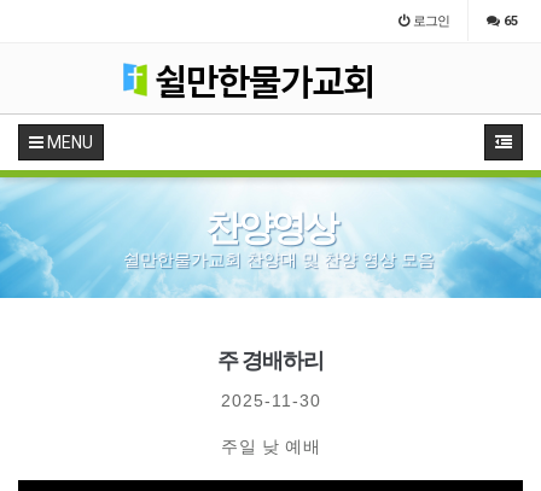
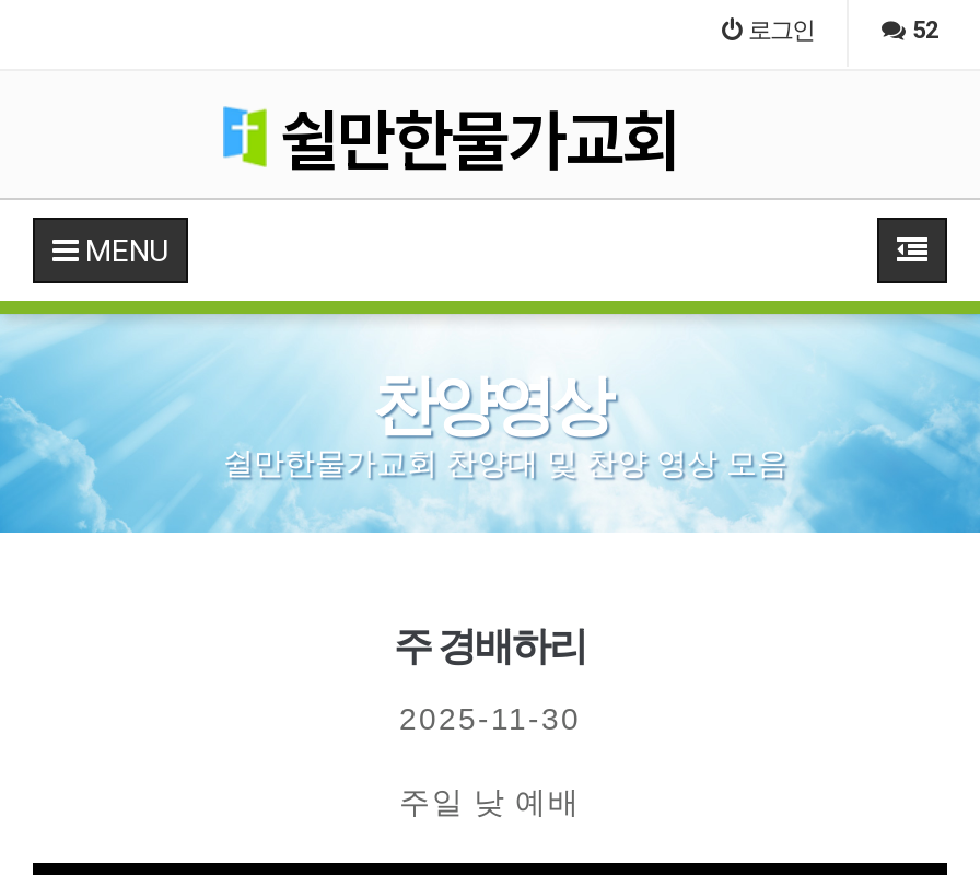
[504,13,518,29] 65 -> [912,16,938,45] 52

